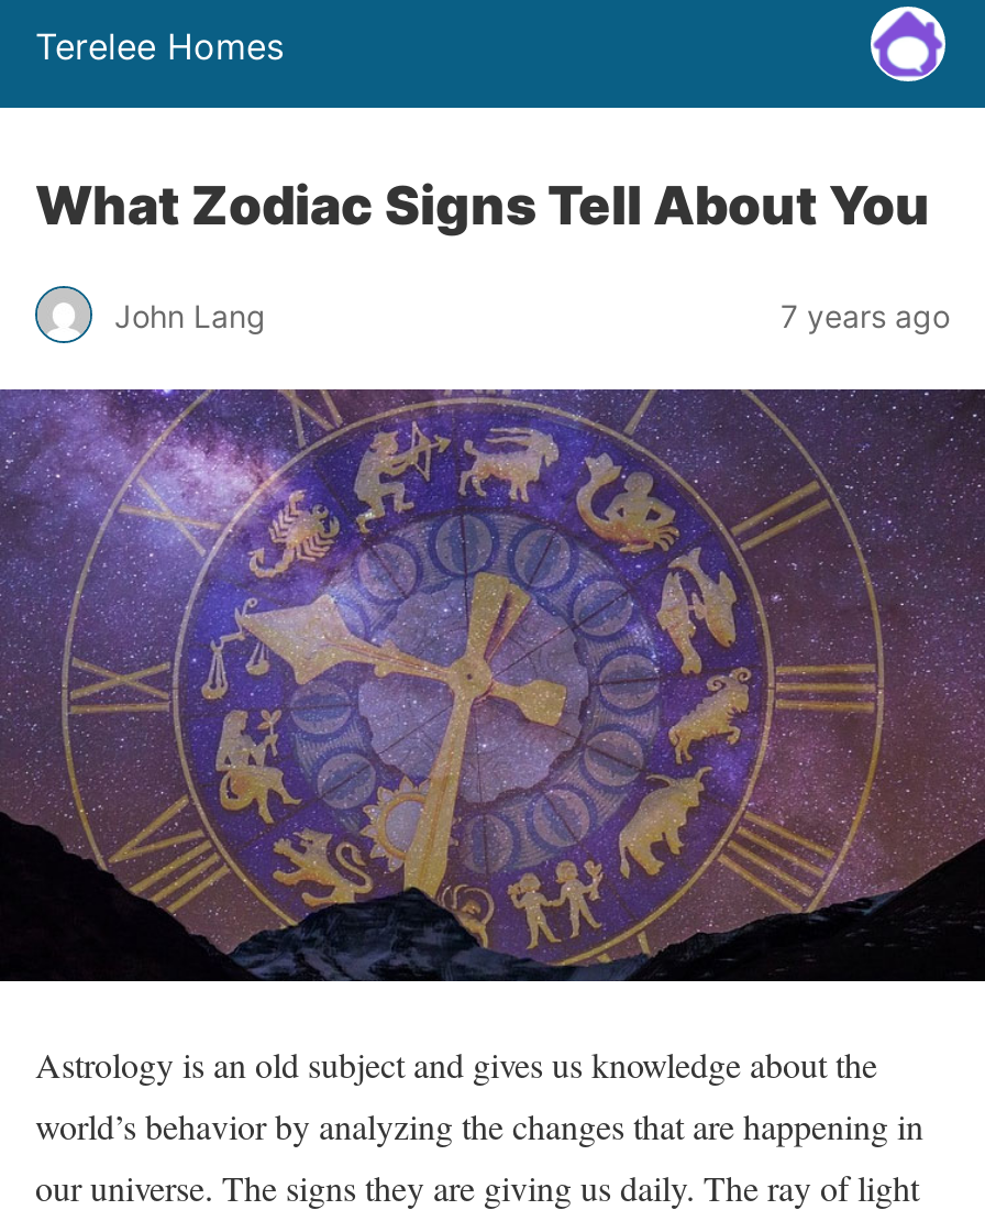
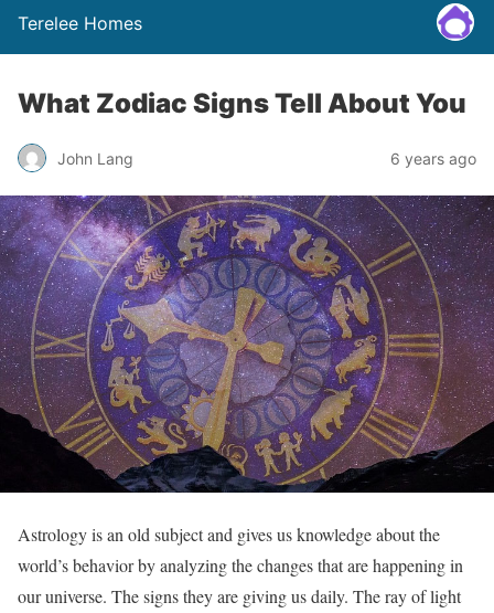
[781,296,950,333] 7 years ago -> [390,149,476,167] 6 years ago

